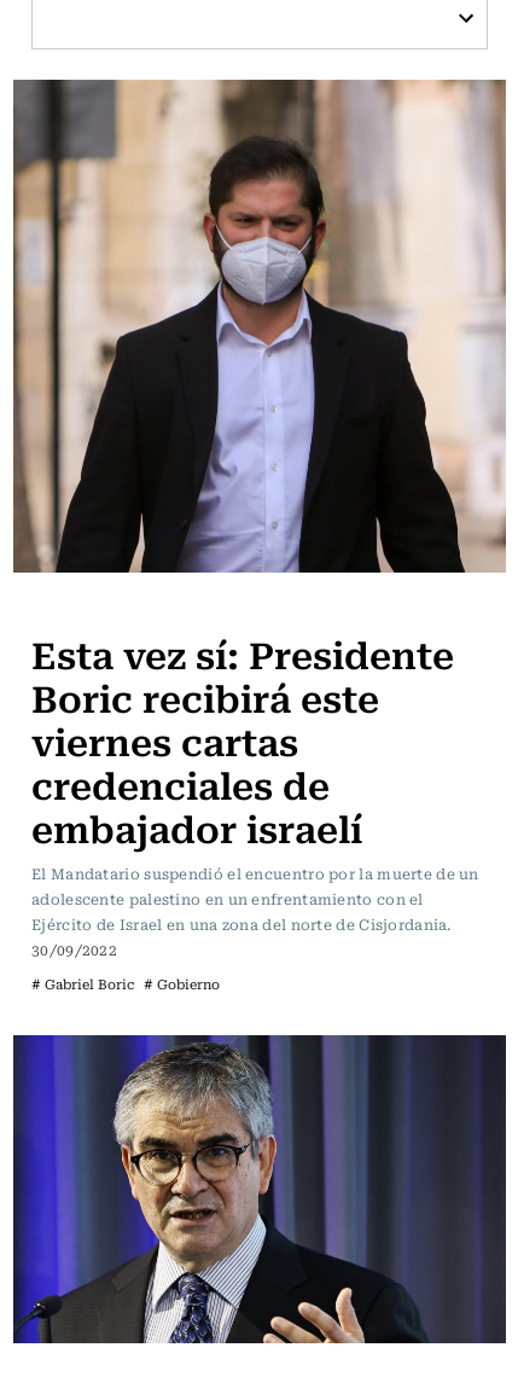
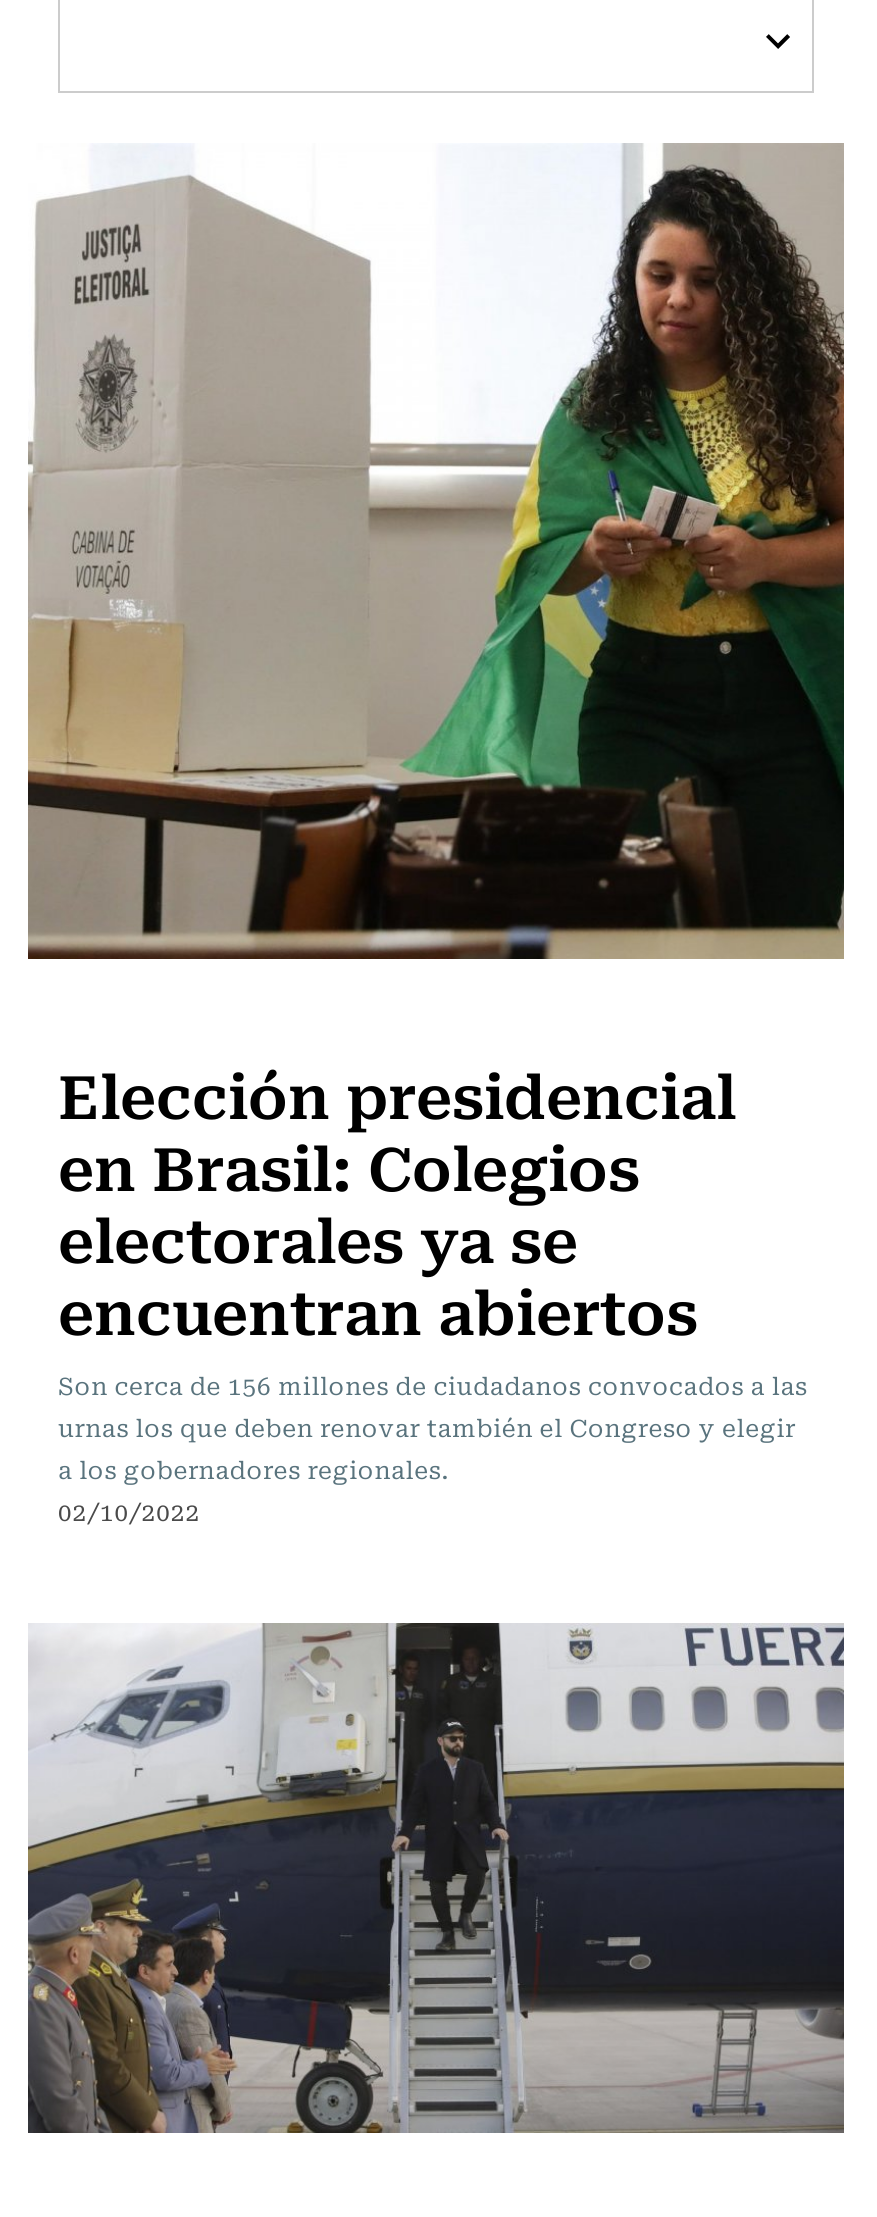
[12,79,507,574] [image] -> [28,143,846,961] [image]
[31,625,479,994] Esta vez sí: Presidente | Boric recibirá este | viernes cartas | credenciales de | embajador israelí | El Mandatario suspendió el encuentro por la muerte de un | adolescente palestino en un enfrentamiento con el | Ejército de Israel en una zona del norte de Cisjordania. | 30/09/2022 | # Gabriel Boric # Gobierno -> [58,1045,808,1529] Elección presidencial | en Brasil: Colegios | electorales ya se | encuentran abiertos | Son cerca de 156 millones de ciudadanos convocados a las | urnas los que deben renovar también el Congreso y elegir | a los gobernadores regionales. | 02/10/2022
[12,1034,507,1344] [image] -> [26,1621,846,2135] [image]

